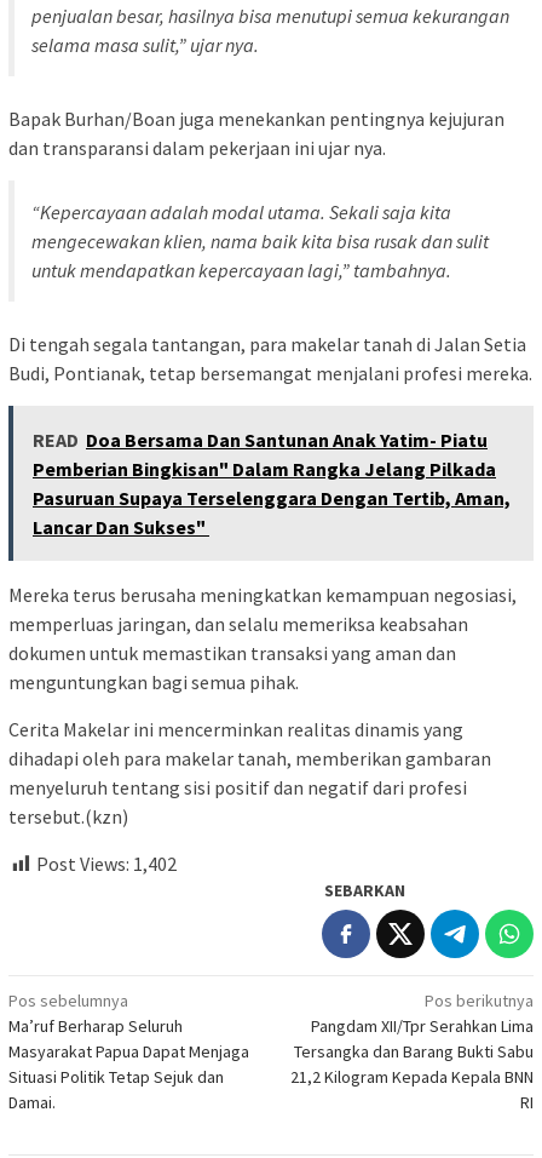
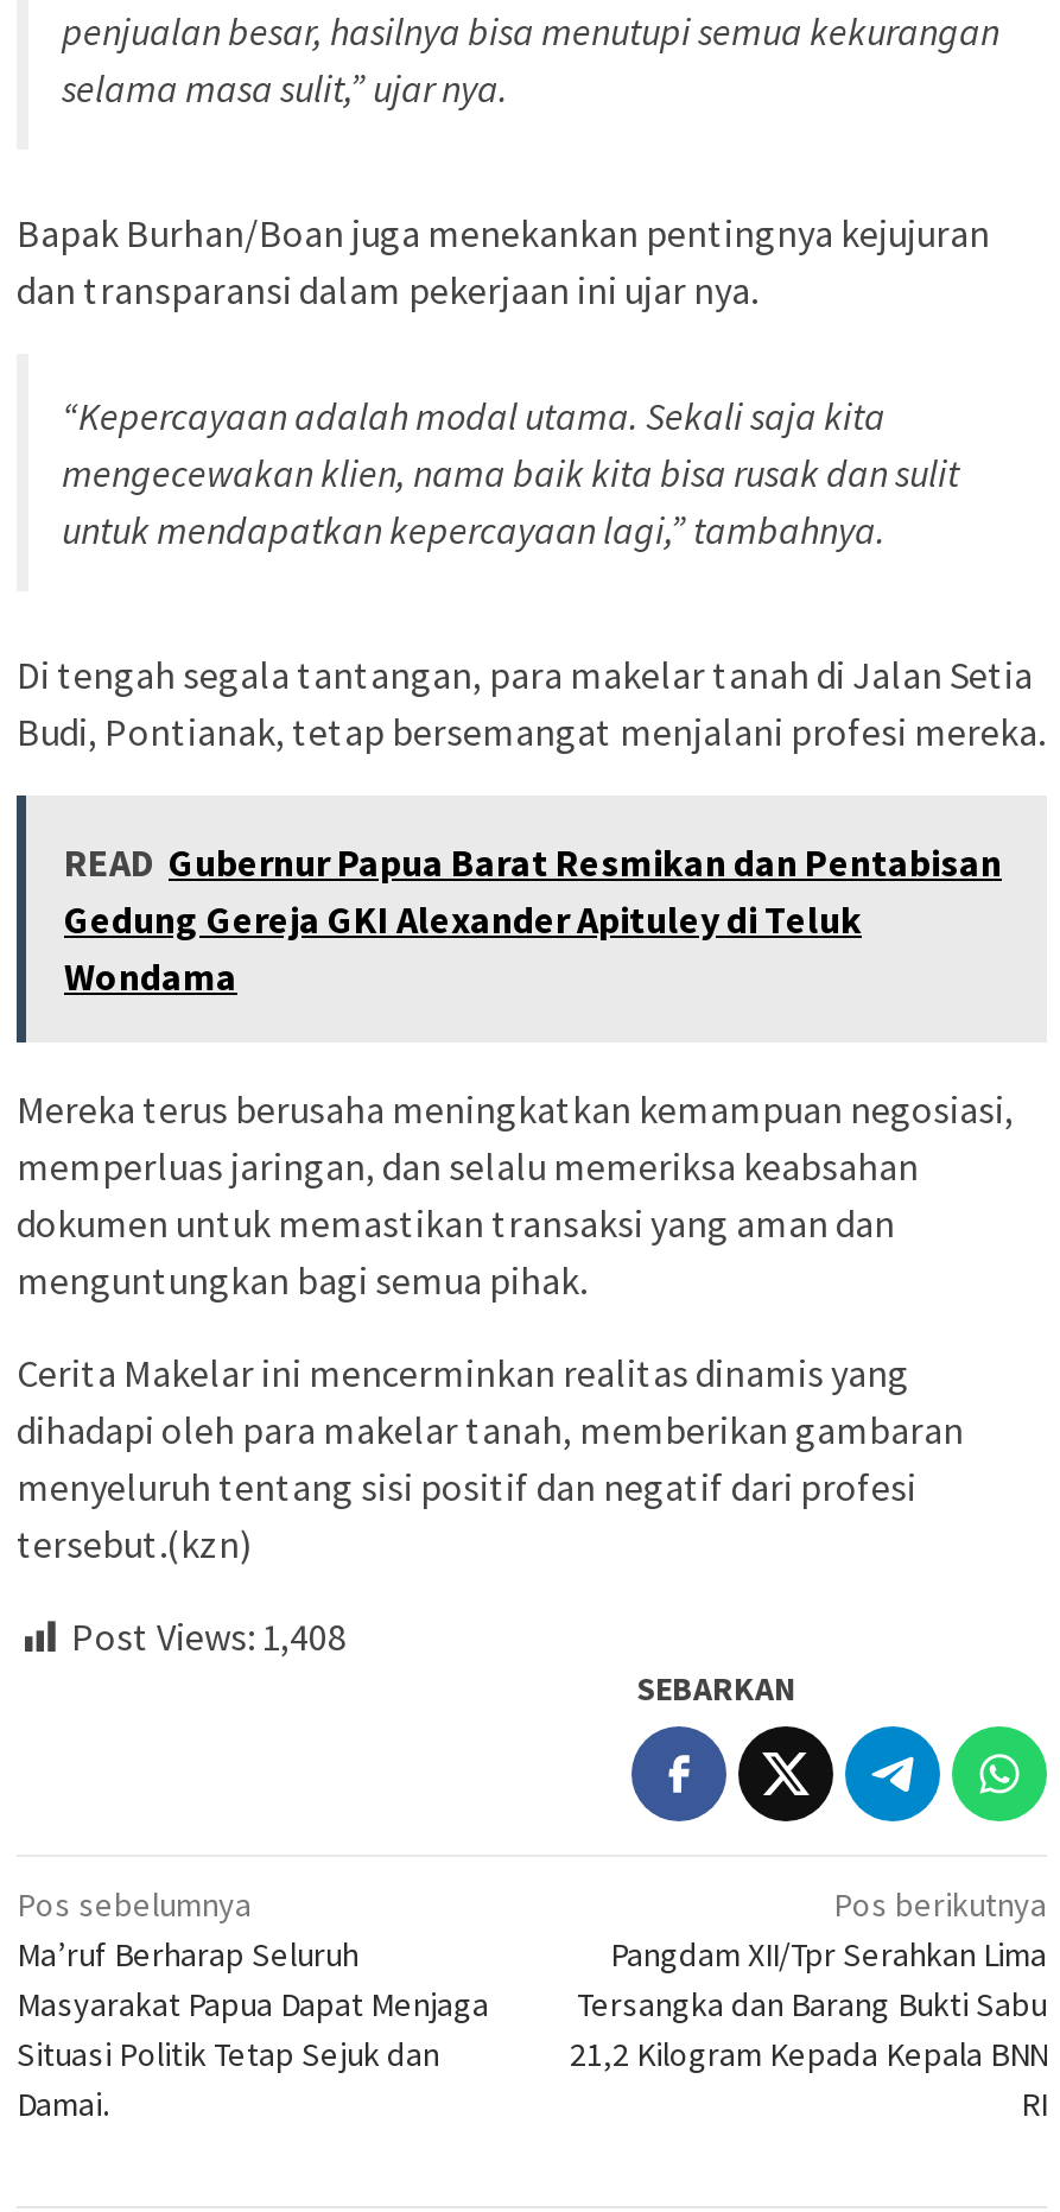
[33,428,511,540] READ Doa Bersama Dan Santunan Anak Yatim- Piatu | Pemberian Bingkisan" Dalam Rangka Jelang Pilkada | Pasuruan Supaya Terselenggara Dengan Tertib, Aman, | Lancar Dan Sukses" -> [64,839,1002,1001] READ Gubernur Papua Barat Resmikan dan Pentabisan | Gedung Gereja GKI Alexander Apituley di Teluk | Wondama
[36,852,177,876] Post Views: 1,402 -> [71,1613,347,1661] Post Views: 1,408

